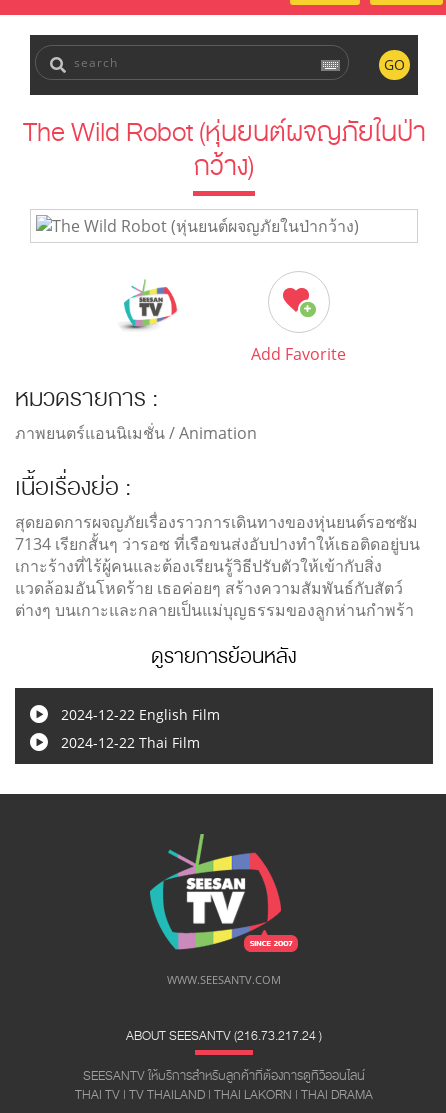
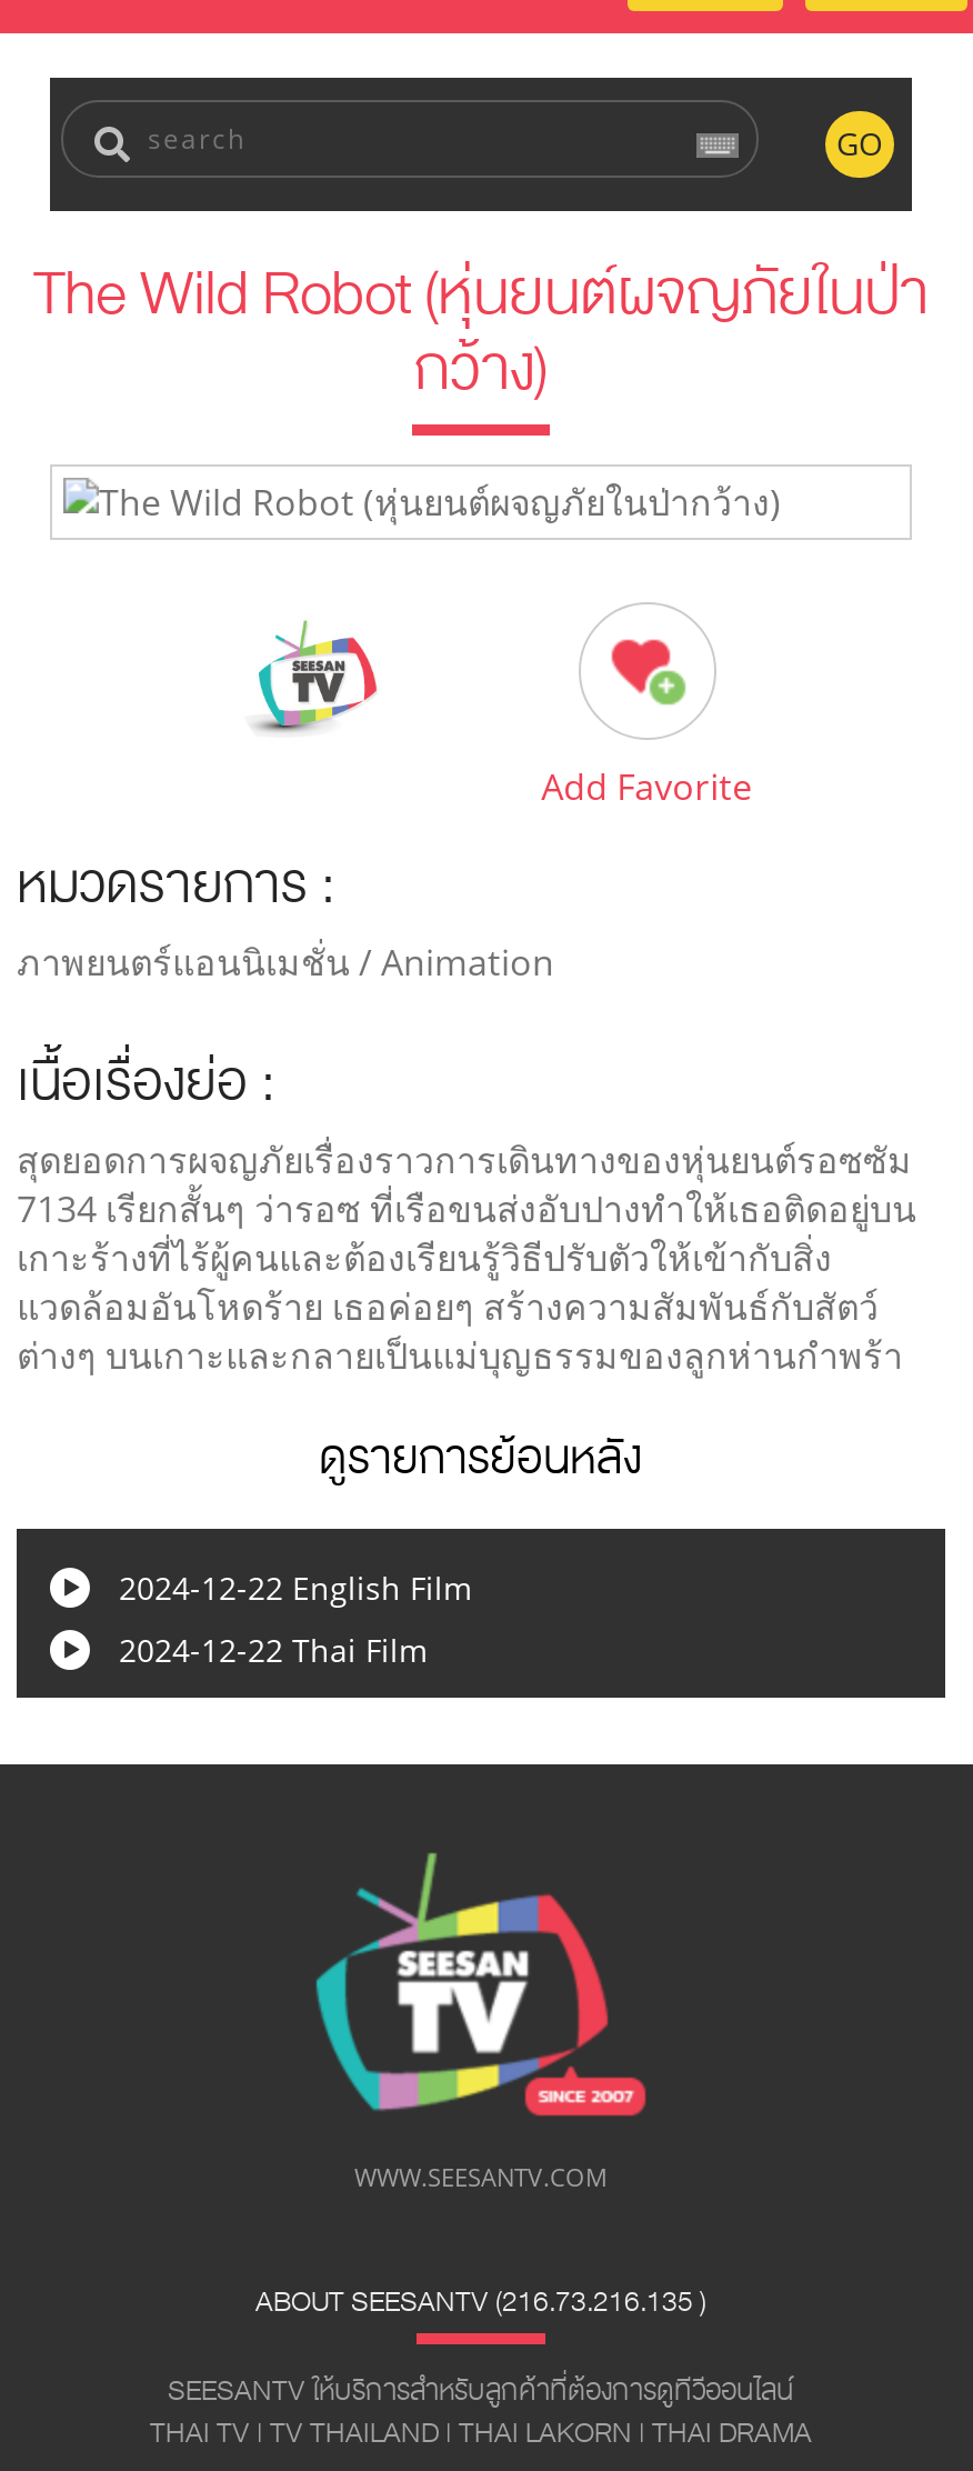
[126,1026,322,1046] ABOUT SEESANTV (216.73.217.24 ) -> [255,2281,706,2325] ABOUT SEESANTV (216.73.216.135 )

